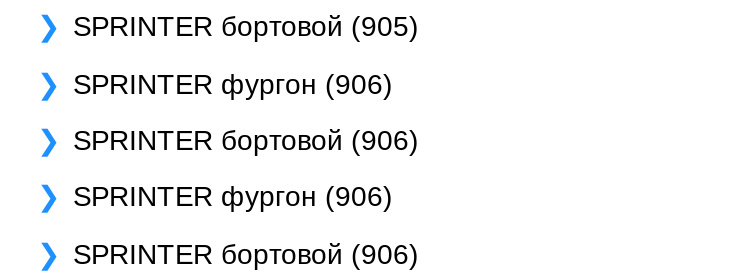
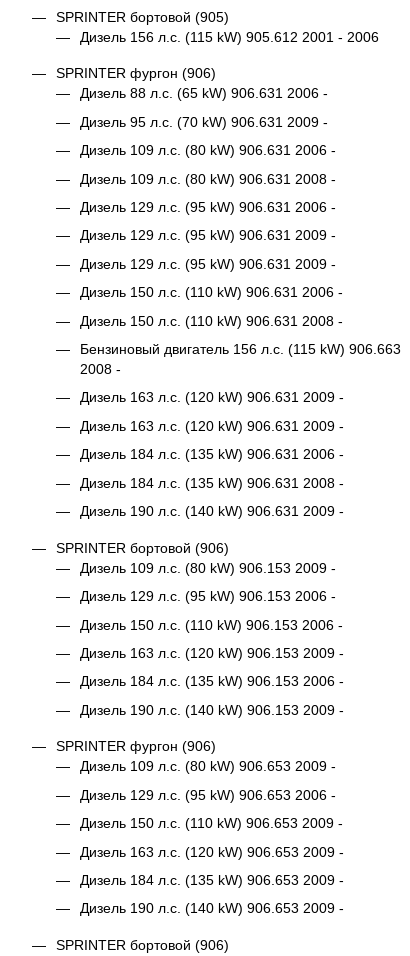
none -> [80,29,379,45] Дизель 156 л.с. (115 kW) 905.612 2001 - 2006
none -> [80,85,401,519] Дизель 88 л.с. (65 kW) 906.631 2006 - | Дизель 95 л.с. (70 kW) 906.631 2009 - | Дизель 109 л.с. (80 kW) 906.631 2006 - | Дизель 109 л.с. (80 kW) 906.631 2008 - | Дизель 129 л.с. (95 kW) 906.631 2006 - | Дизель 129 л.с. (95 kW) 906.631 2009 - | Дизель 129 л.с. (95 kW) 906.631 2009 - | Дизель 150 л.с. (110 kW) 906.631 2006 - | Дизель 150 л.с. (110 kW) 906.631 2008 - | Бензиновый двигатель 156 л.с. (115 kW) 906.663 | 2008 - | Дизель 163 л.с. (120 kW) 906.631 2009 - | Дизель 163 л.с. (120 kW) 906.631 2009 - | Дизель 184 л.с. (135 kW) 906.631 2006 - | Дизель 184 л.с. (135 kW) 906.631 2008 - | Дизель 190 л.с. (140 kW) 906.631 2009 -
none -> [80,560,344,718] Дизель 109 л.с. (80 kW) 906.153 2009 - | Дизель 129 л.с. (95 kW) 906.153 2006 - | Дизель 150 л.с. (110 kW) 906.153 2006 - | Дизель 163 л.с. (120 kW) 906.153 2009 - | Дизель 184 л.с. (135 kW) 906.153 2006 - | Дизель 190 л.с. (140 kW) 906.153 2009 -
none -> [80,758,344,916] Дизель 109 л.с. (80 kW) 906.653 2009 - | Дизель 129 л.с. (95 kW) 906.653 2006 - | Дизель 150 л.с. (110 kW) 906.653 2009 - | Дизель 163 л.с. (120 kW) 906.653 2009 - | Дизель 184 л.с. (135 kW) 906.653 2009 - | Дизель 190 л.с. (140 kW) 906.653 2009 -

